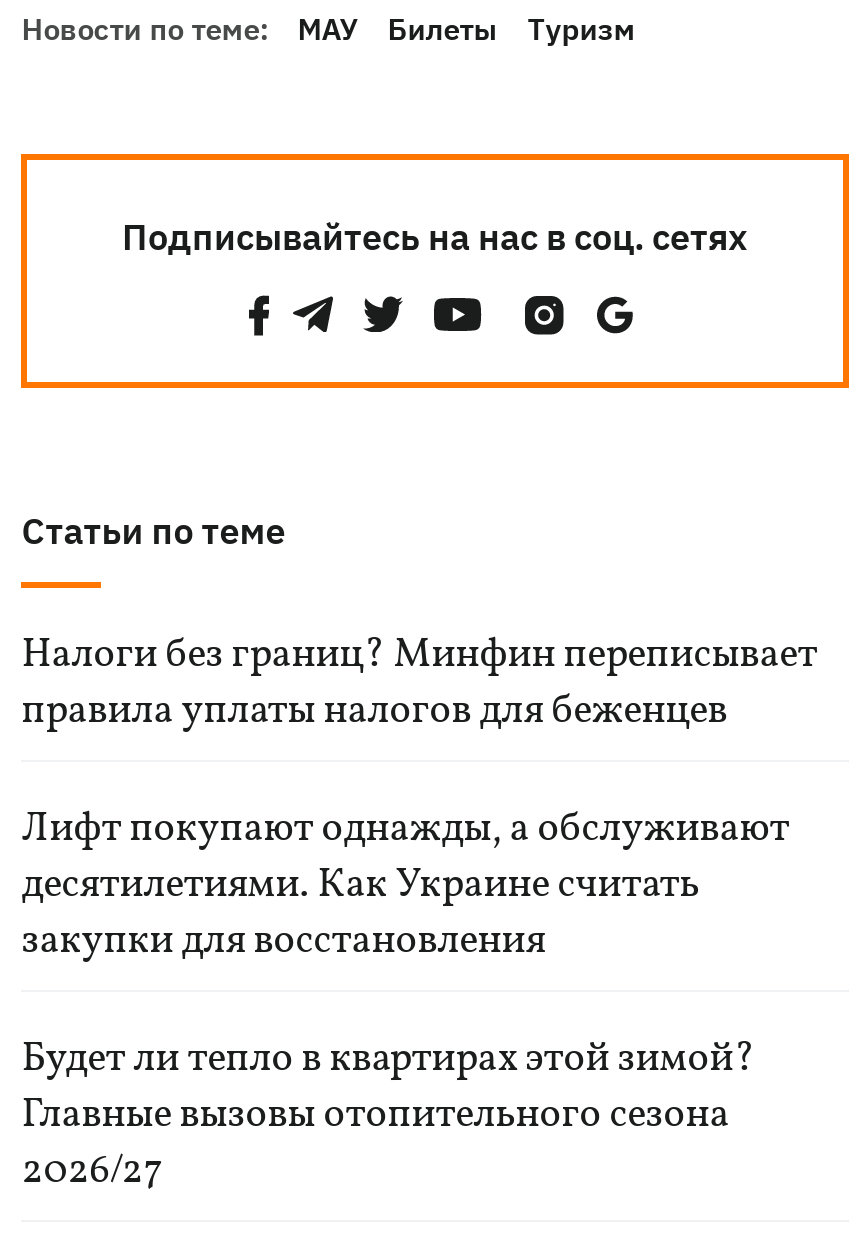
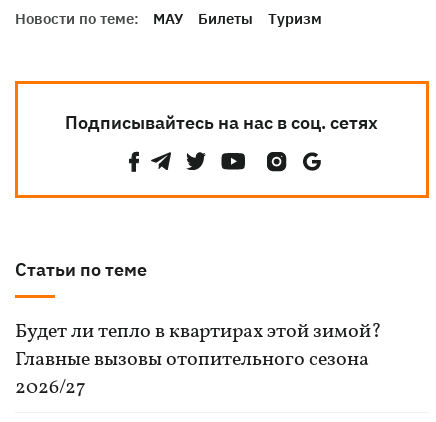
[21,628,817,970] Налоги без границ? Минфин переписывает | правила уплаты налогов для беженцев | Лифт покупают однажды, а обслуживают | десятилетиями. Как Украине считать | закупки для восстановления -> none

